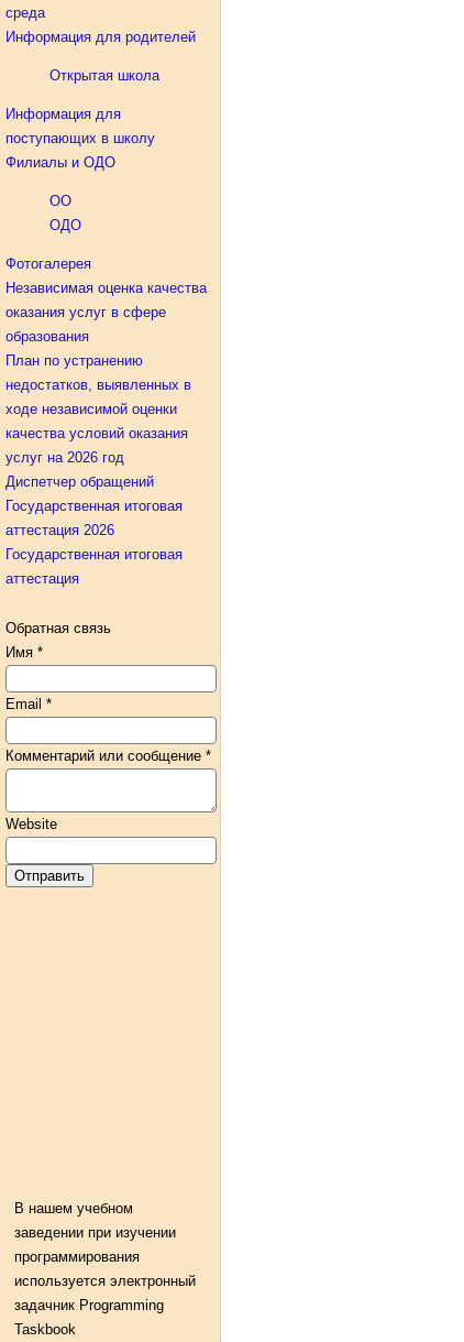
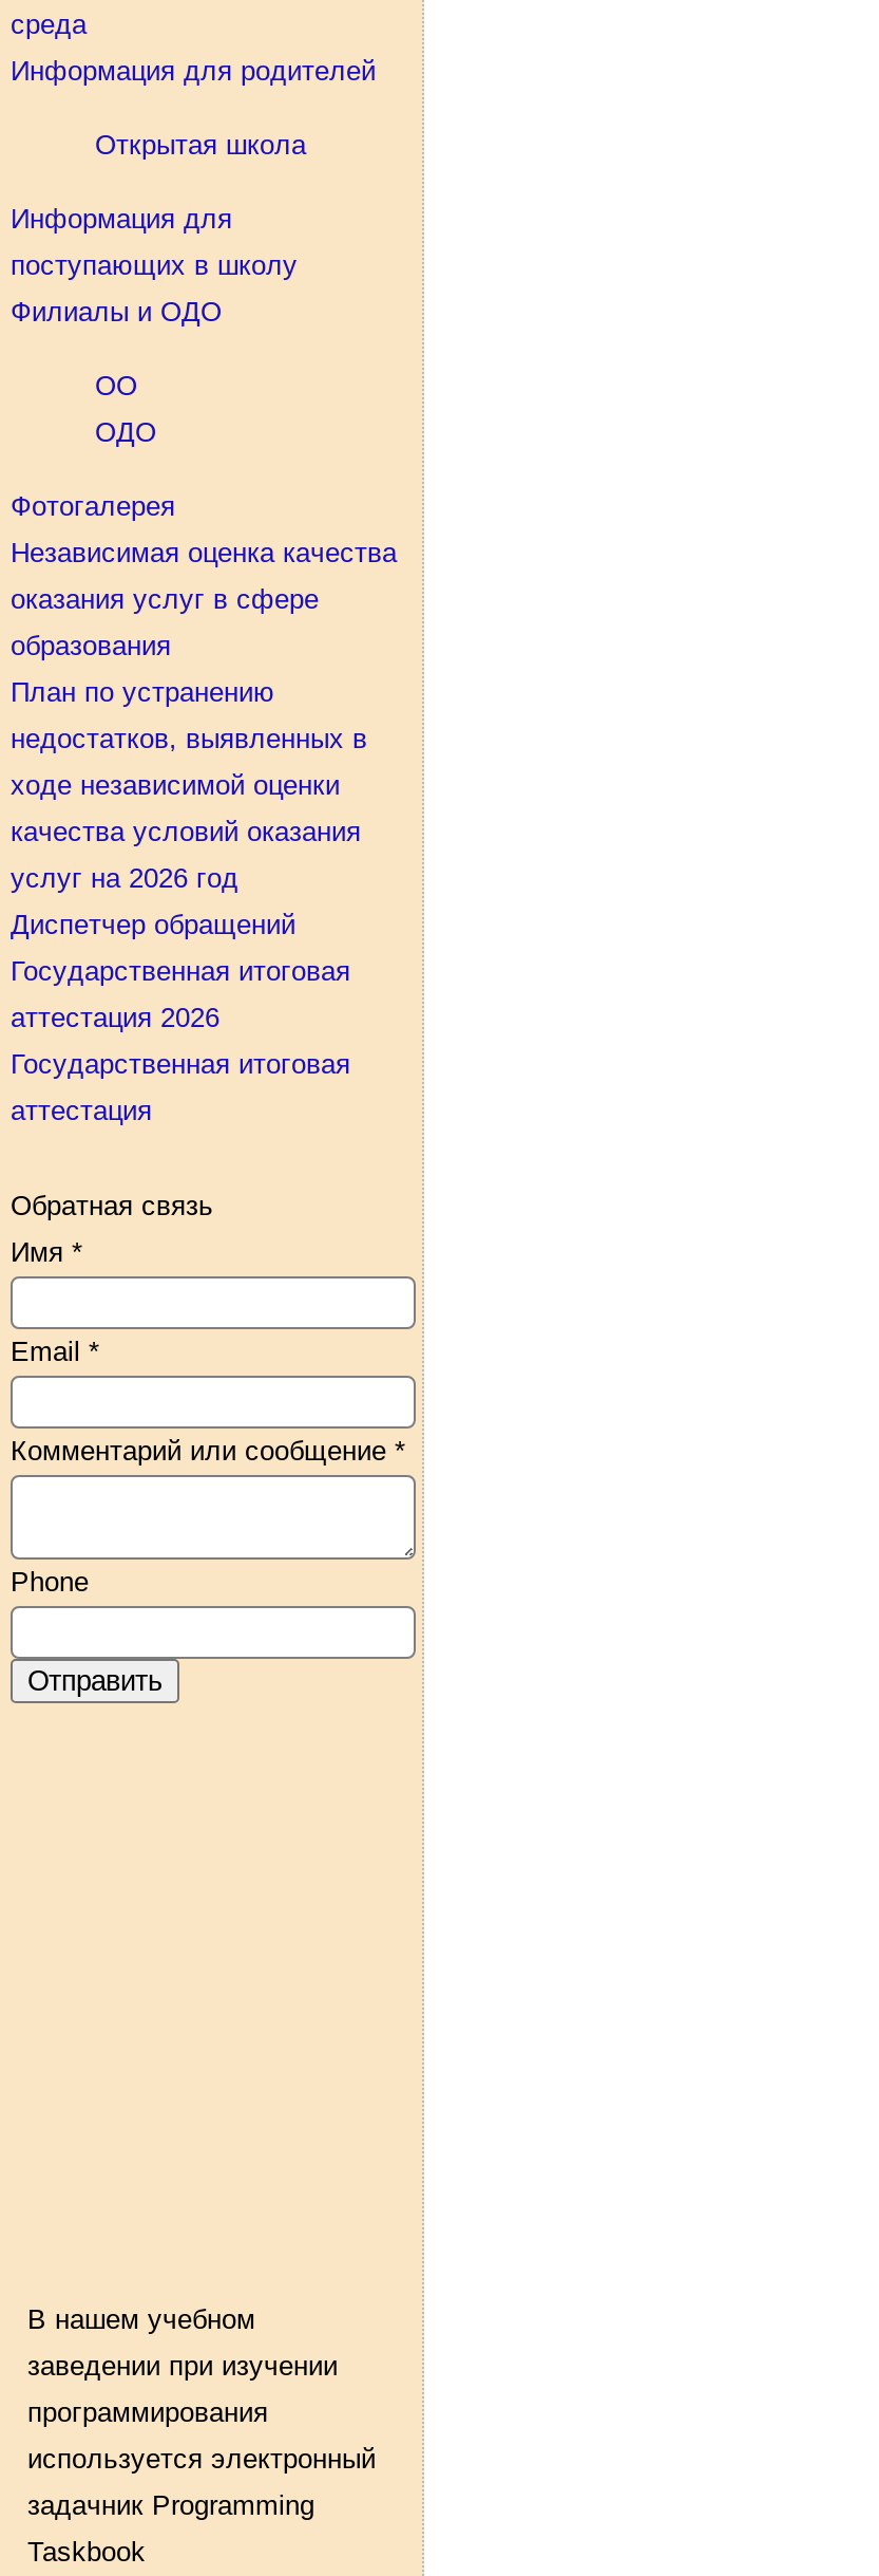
[5,816,57,832] Website -> [11,1566,89,1598] Phone

